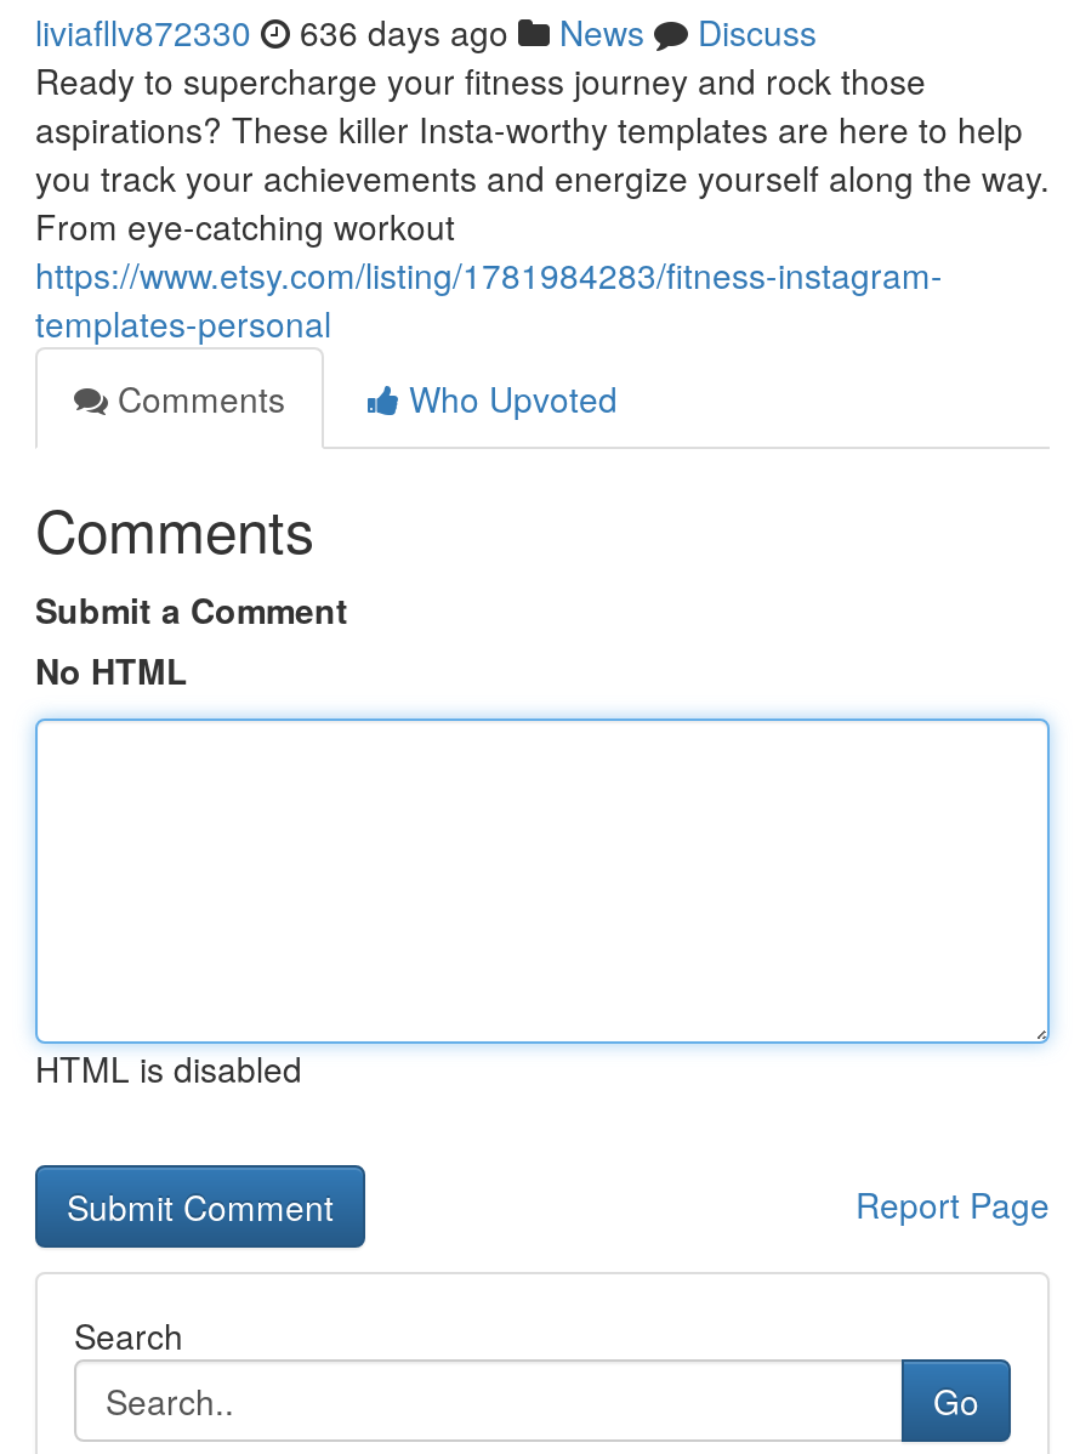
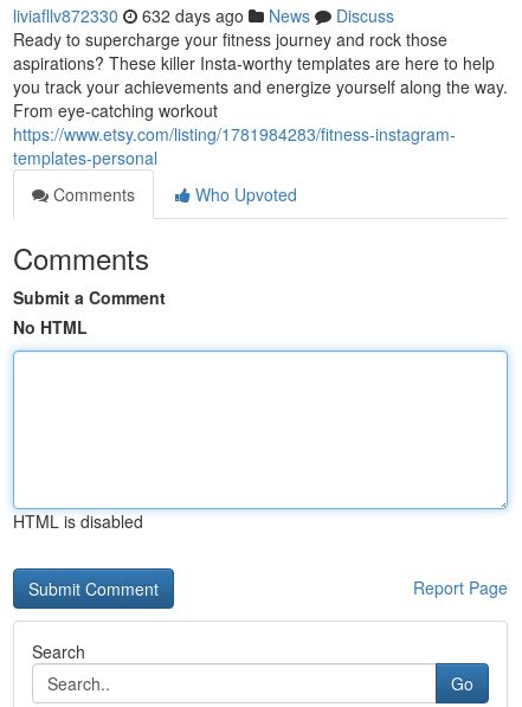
[35,7,817,56] liviafllv872330 636 days ago News Discuss -> [13,4,394,27] liviafllv872330 632 days ago News Discuss

